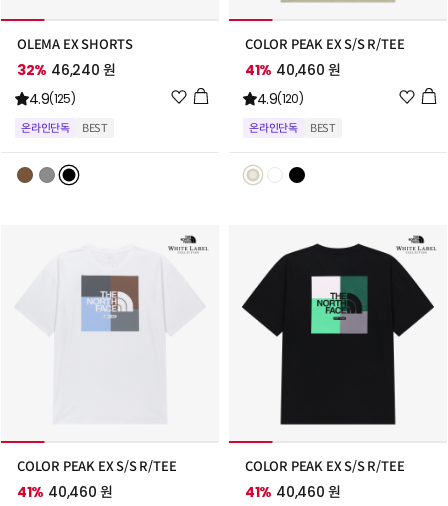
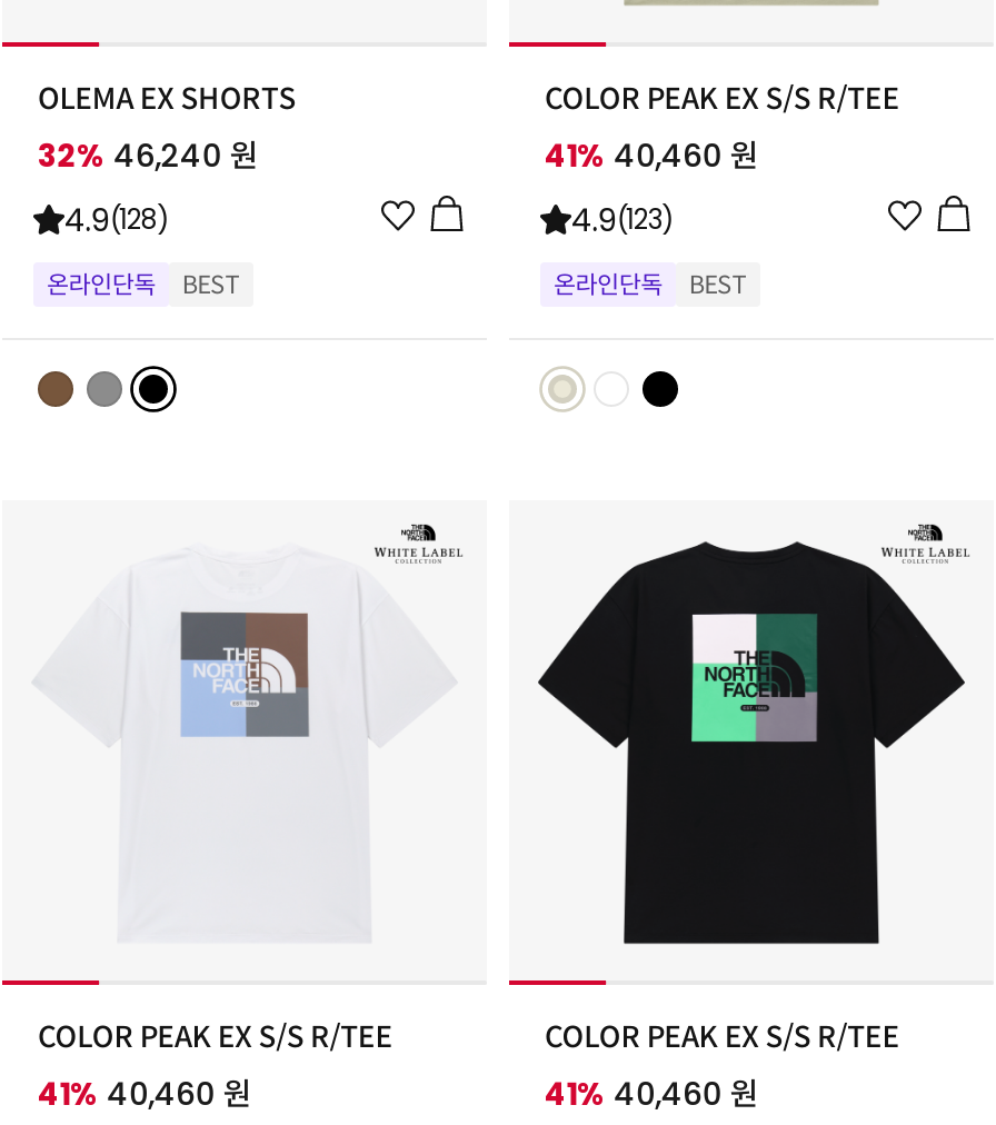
[29,89,75,109] 4.9(125) -> [64,198,167,243] 4.9(128)
[257,89,303,109] 4.9(120) -> [571,198,672,243] 4.9(123)

